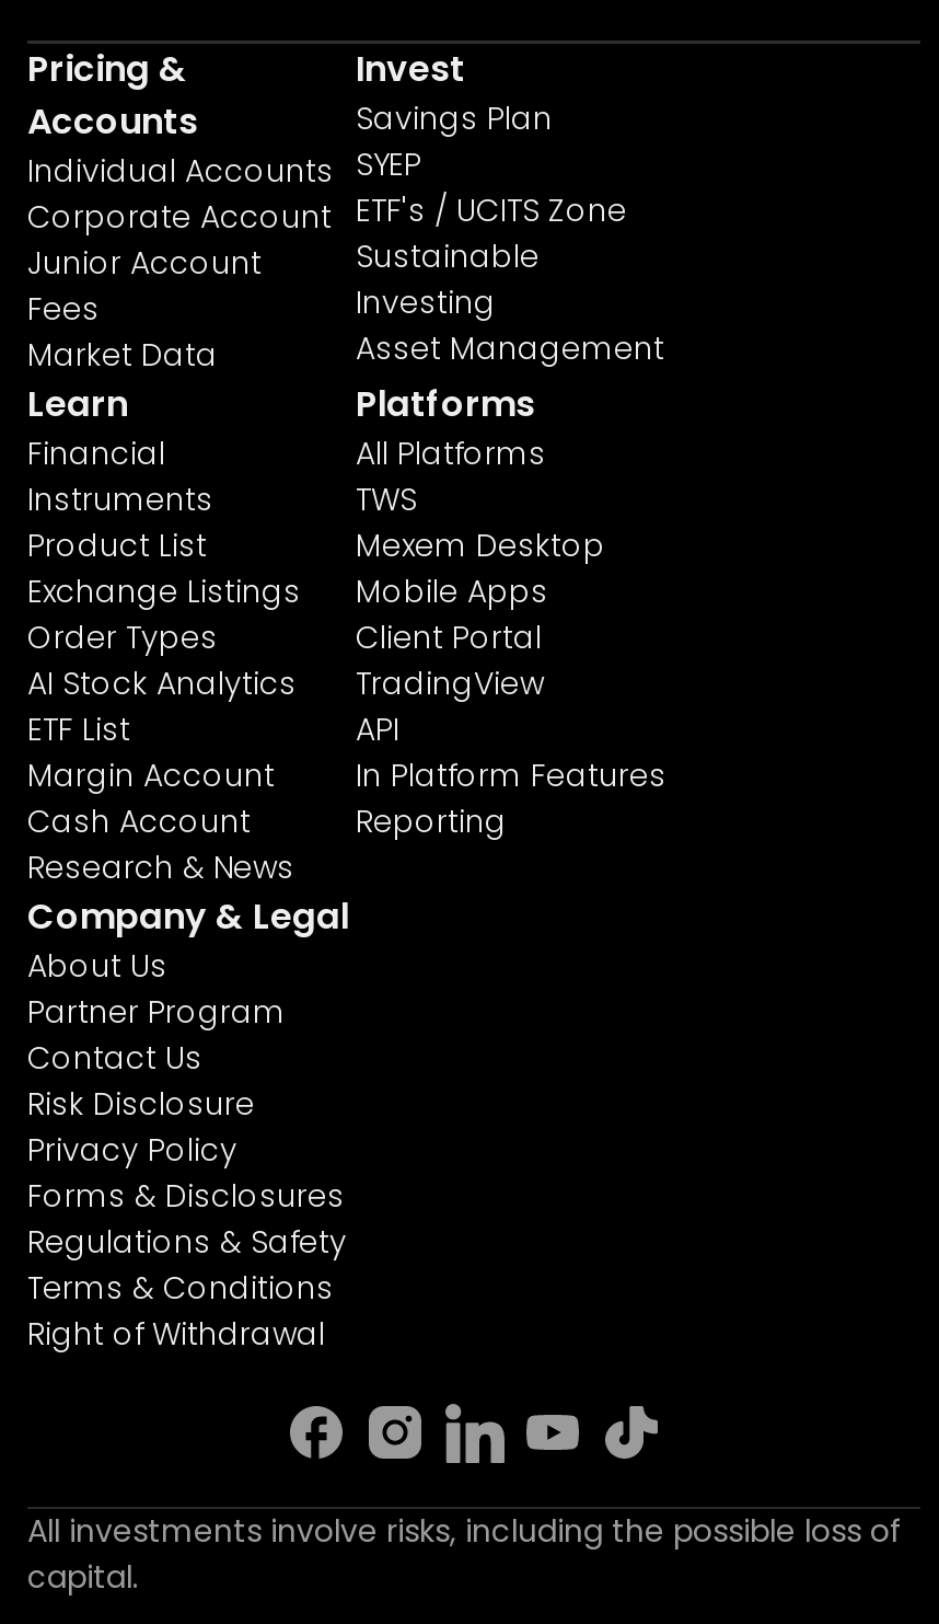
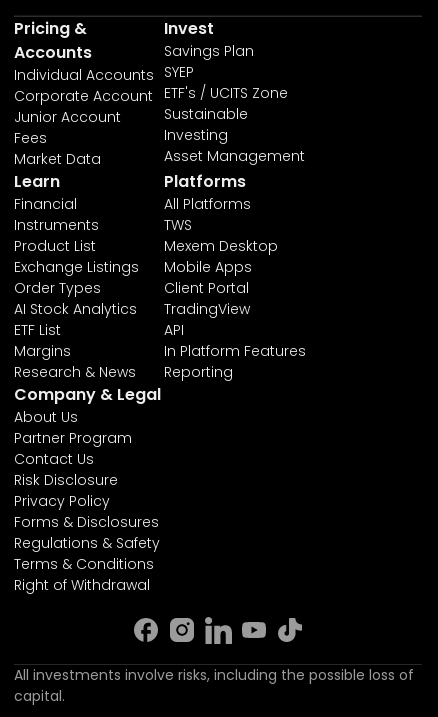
[27,754,275,843] Margin Account | Cash Account -> [14,341,71,361] Margins

